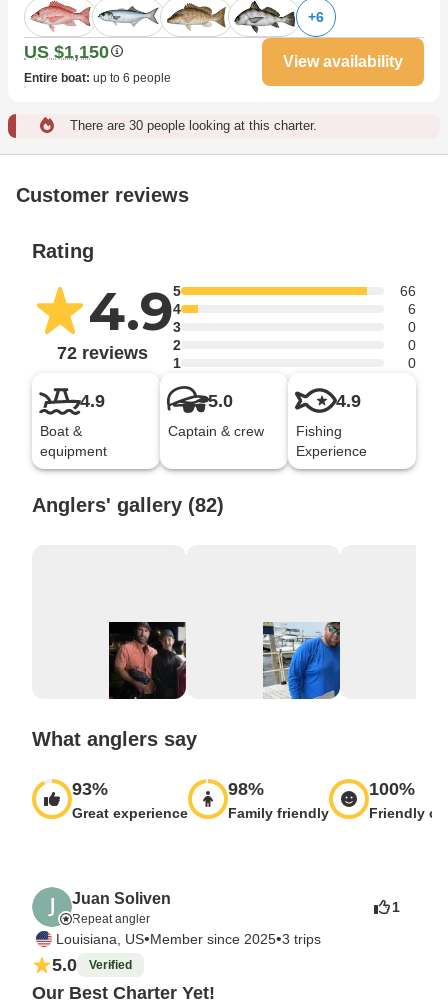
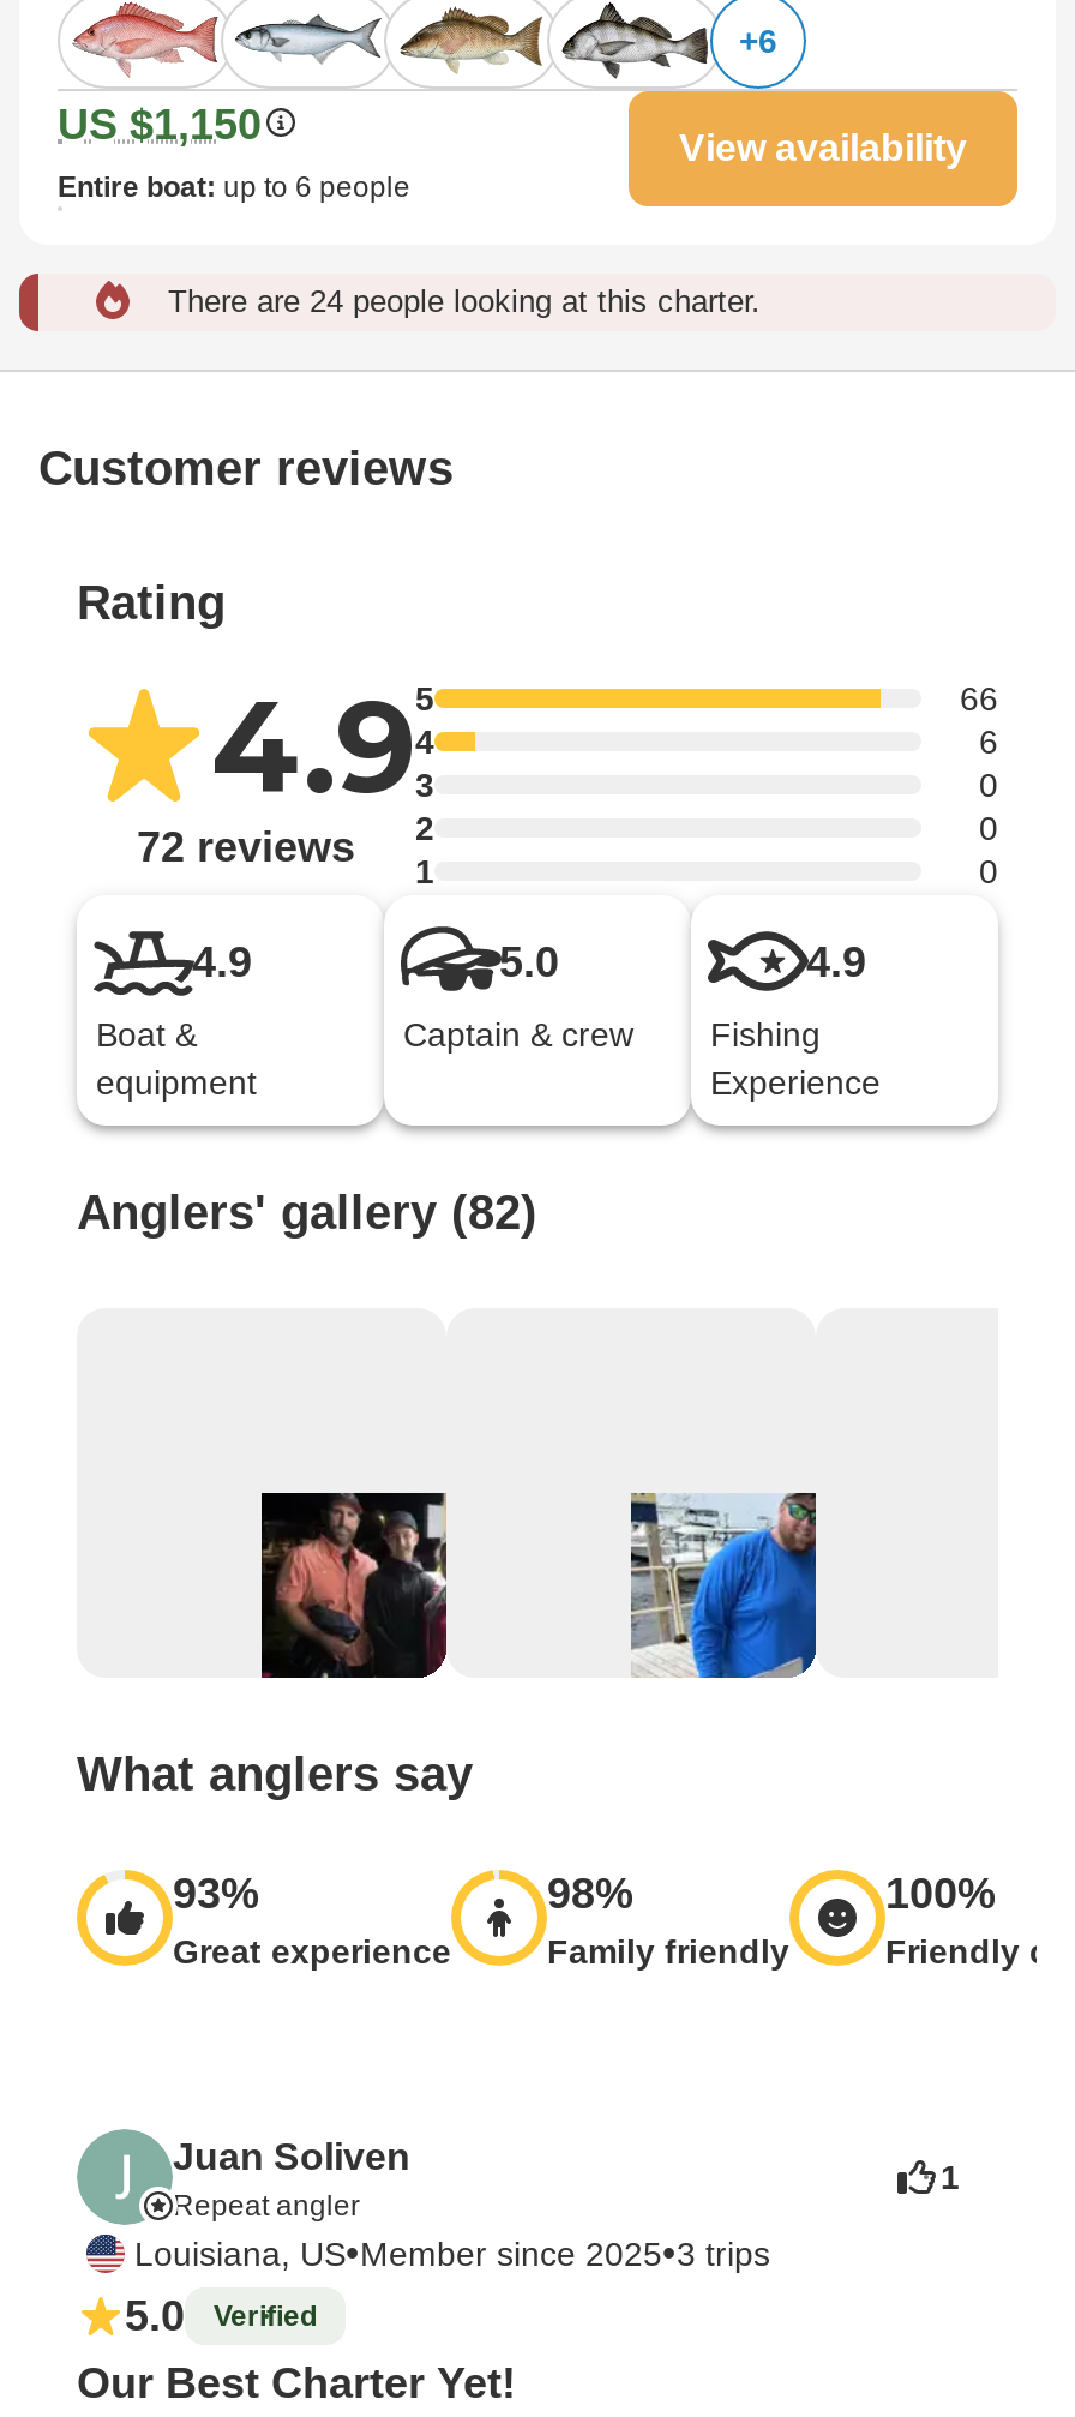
[70,118,317,133] There are 30 people looking at this charter. -> [168,282,761,318] There are 24 people looking at this charter.

